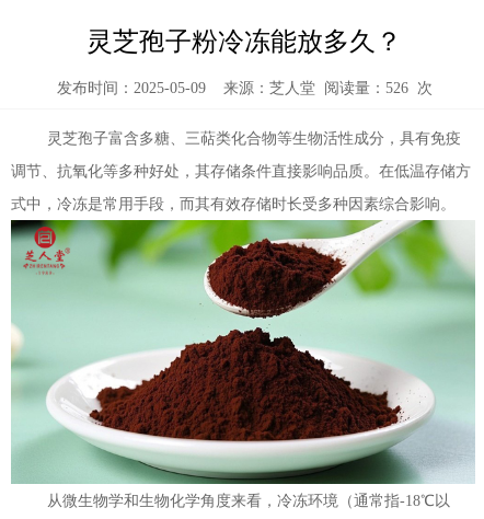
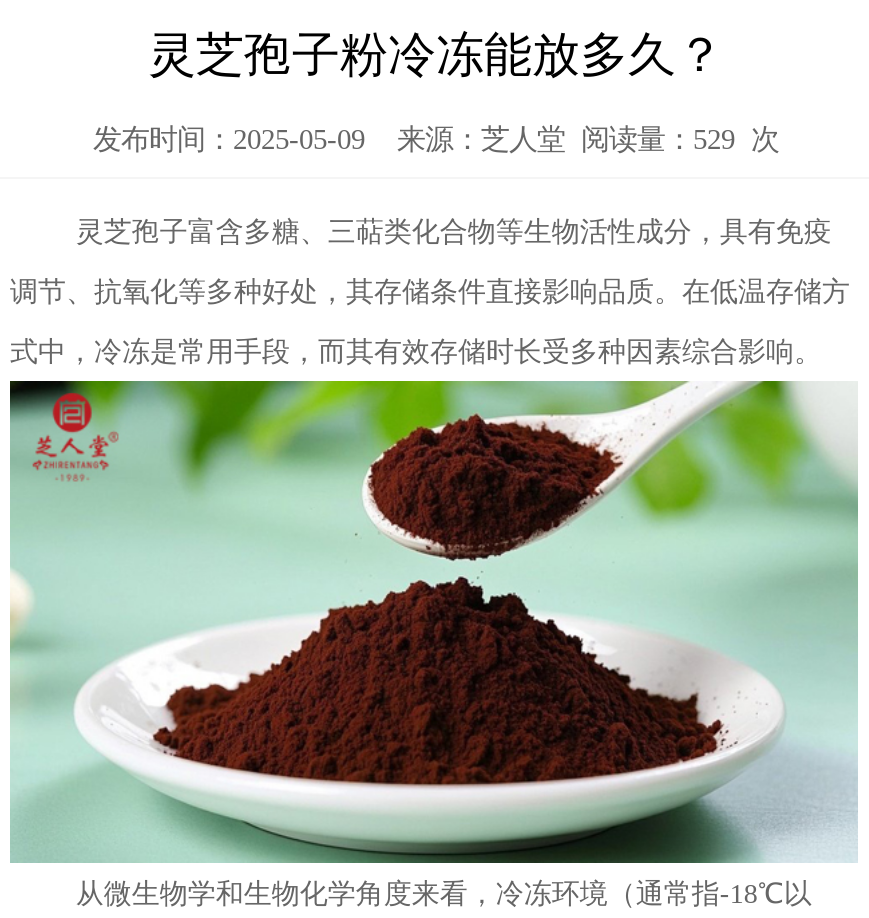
[56,79,432,97] 发布时间：2025-05-09 来源：芝人堂阅读量：526 次 -> [93,124,779,156] 发布时间：2025-05-09 来源：芝人堂阅读量：529 次

